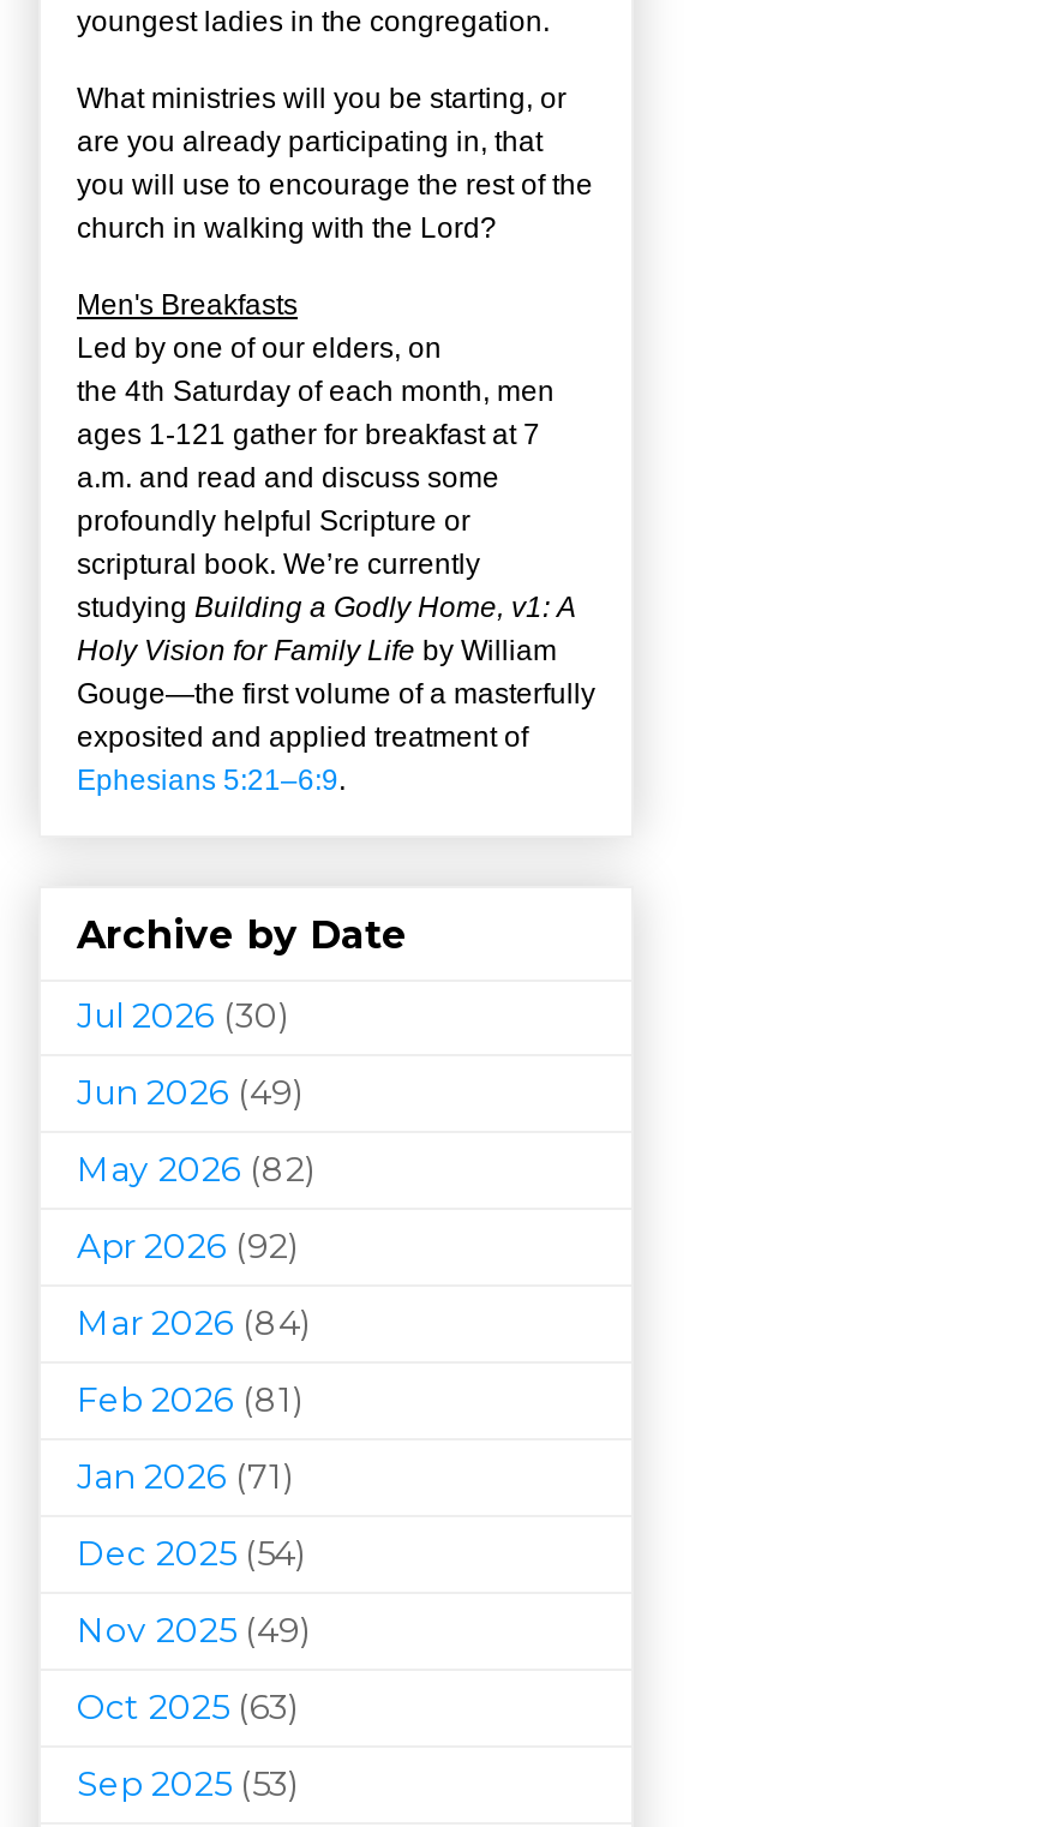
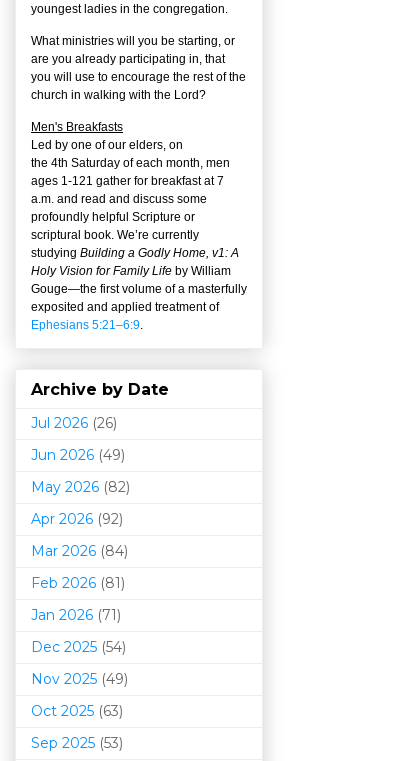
[77,993,288,1036] Jul 2026 (30) -> [31,414,117,432] Jul 2026 (26)

